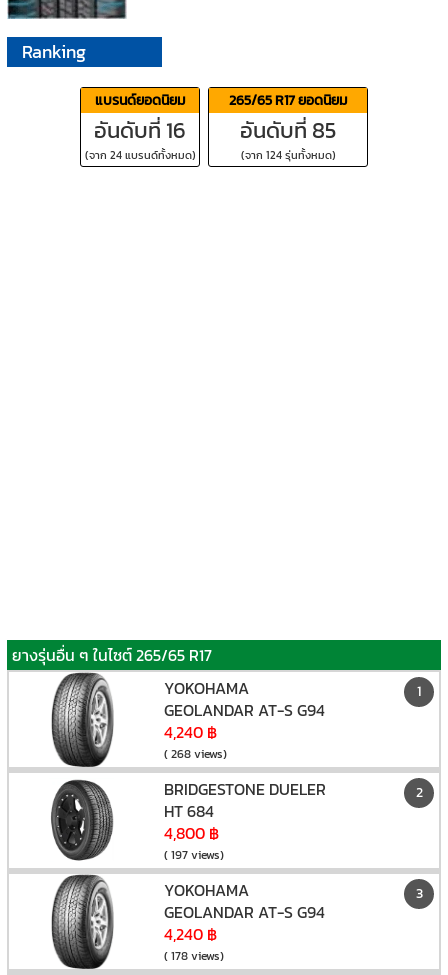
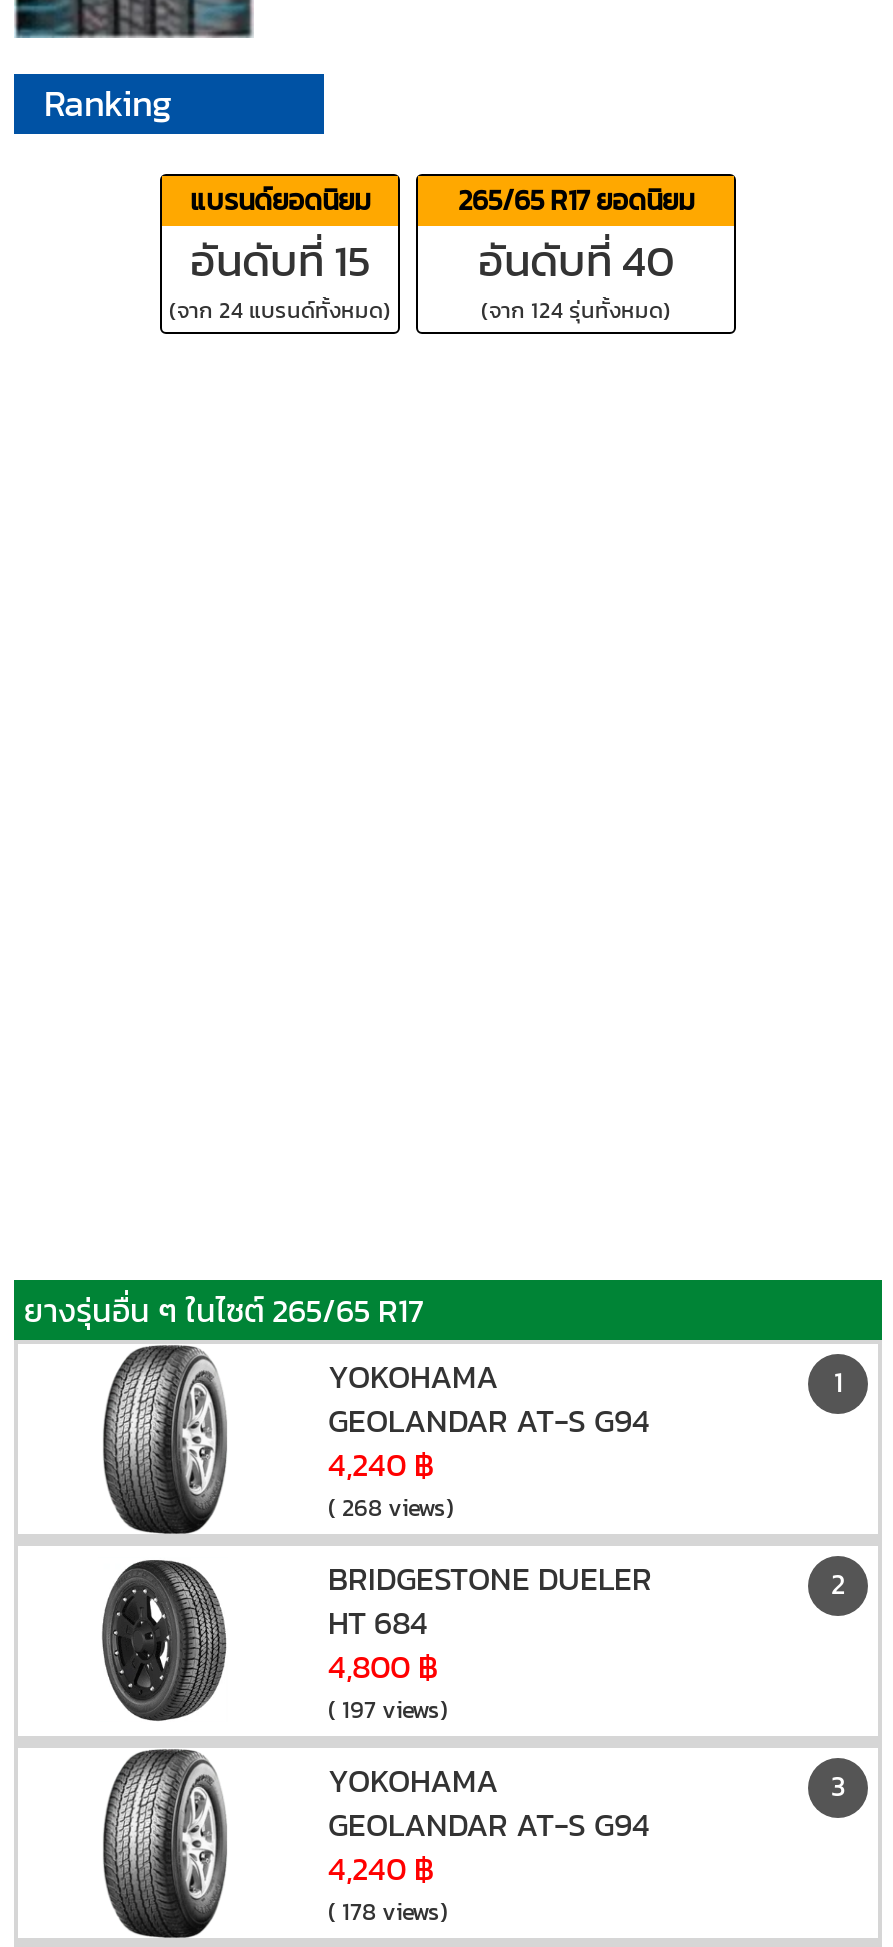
[94,114,186,147] อันดับที่ 16 -> [190,229,370,295] อันดับที่ 15
[240,114,336,147] อันดับที่ 85 -> [478,229,674,295] อันดับที่ 40

